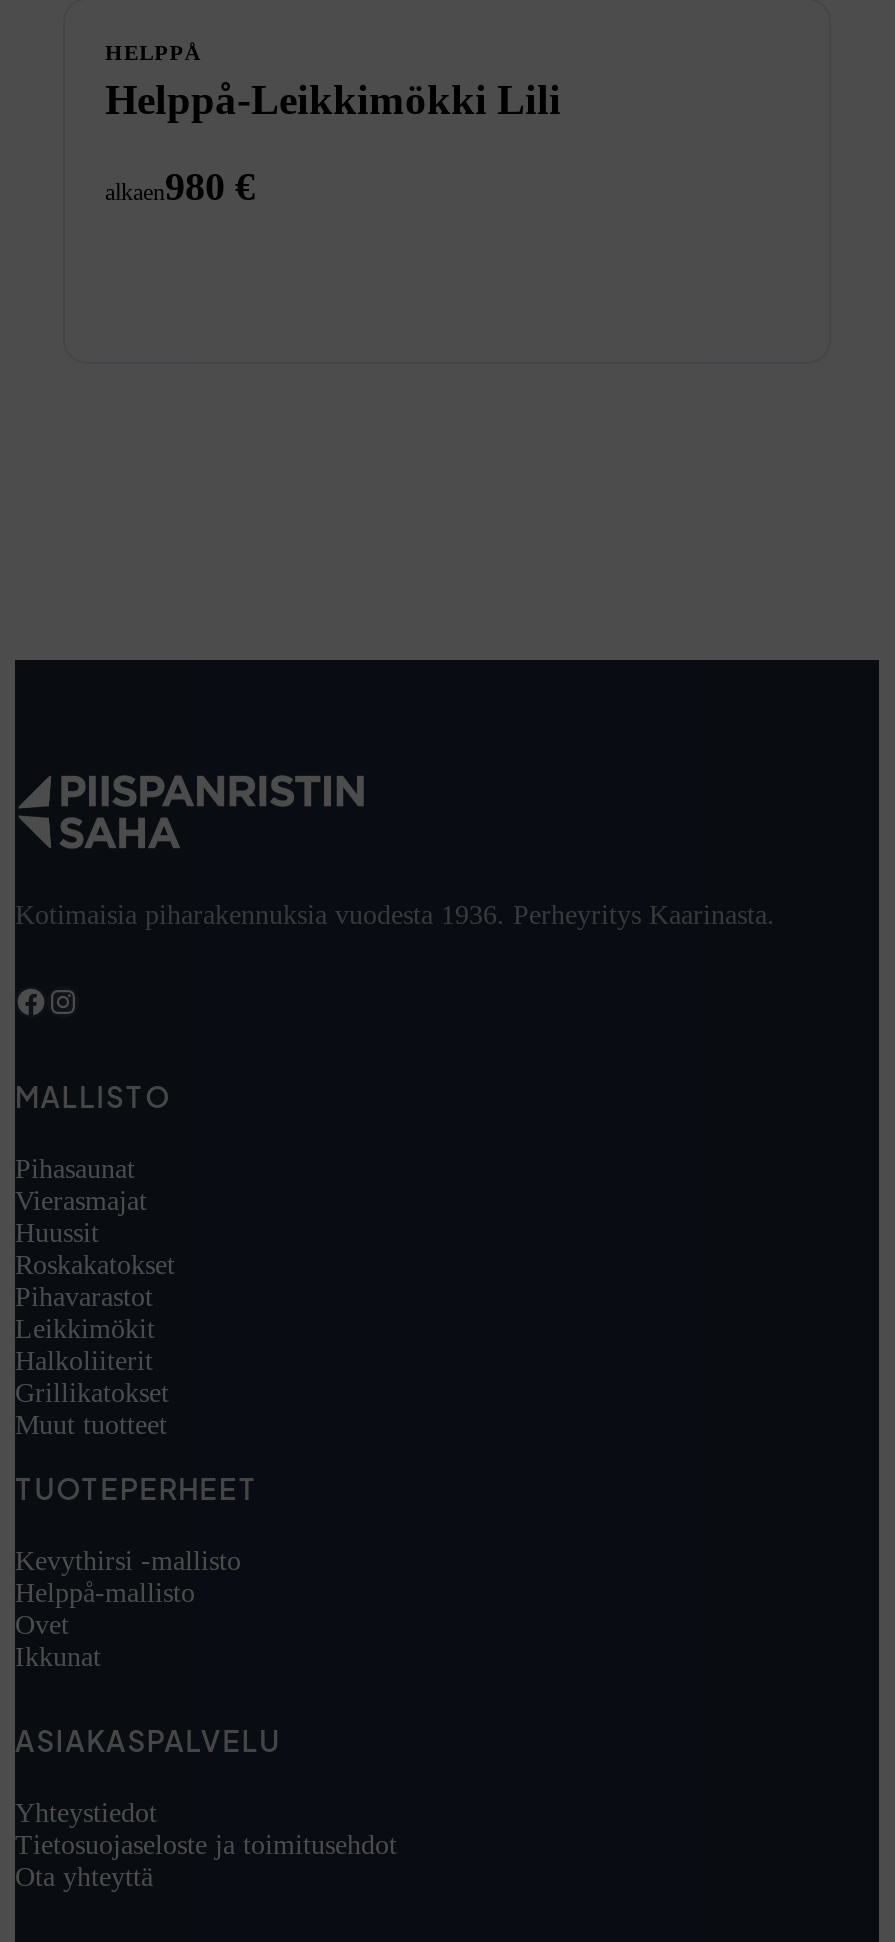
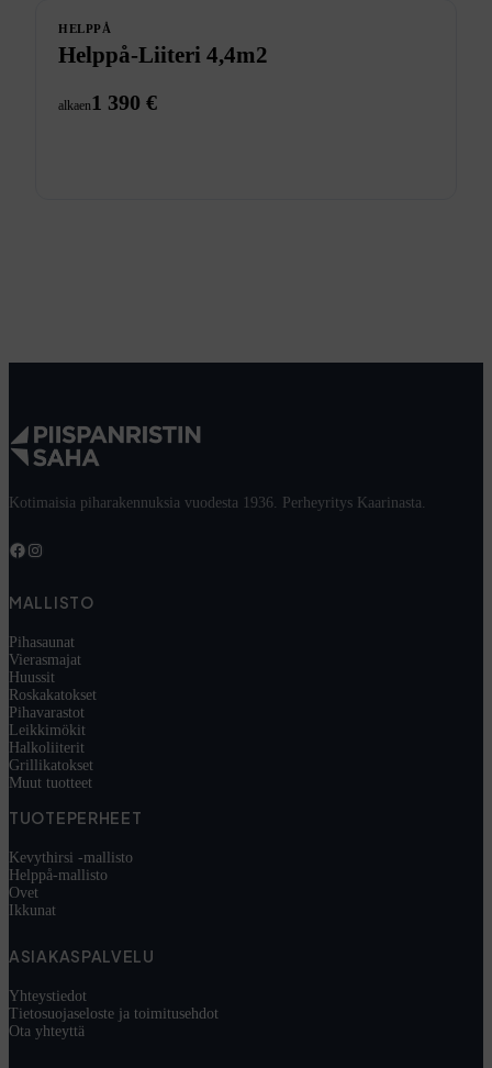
[105,76,561,122] Helppå-Leikkimökki Lili -> [58,42,268,67] Helppå-Liiteri 4,4m2
[105,164,255,208] alkaen980 € -> [58,90,157,114] alkaen1 390 €

